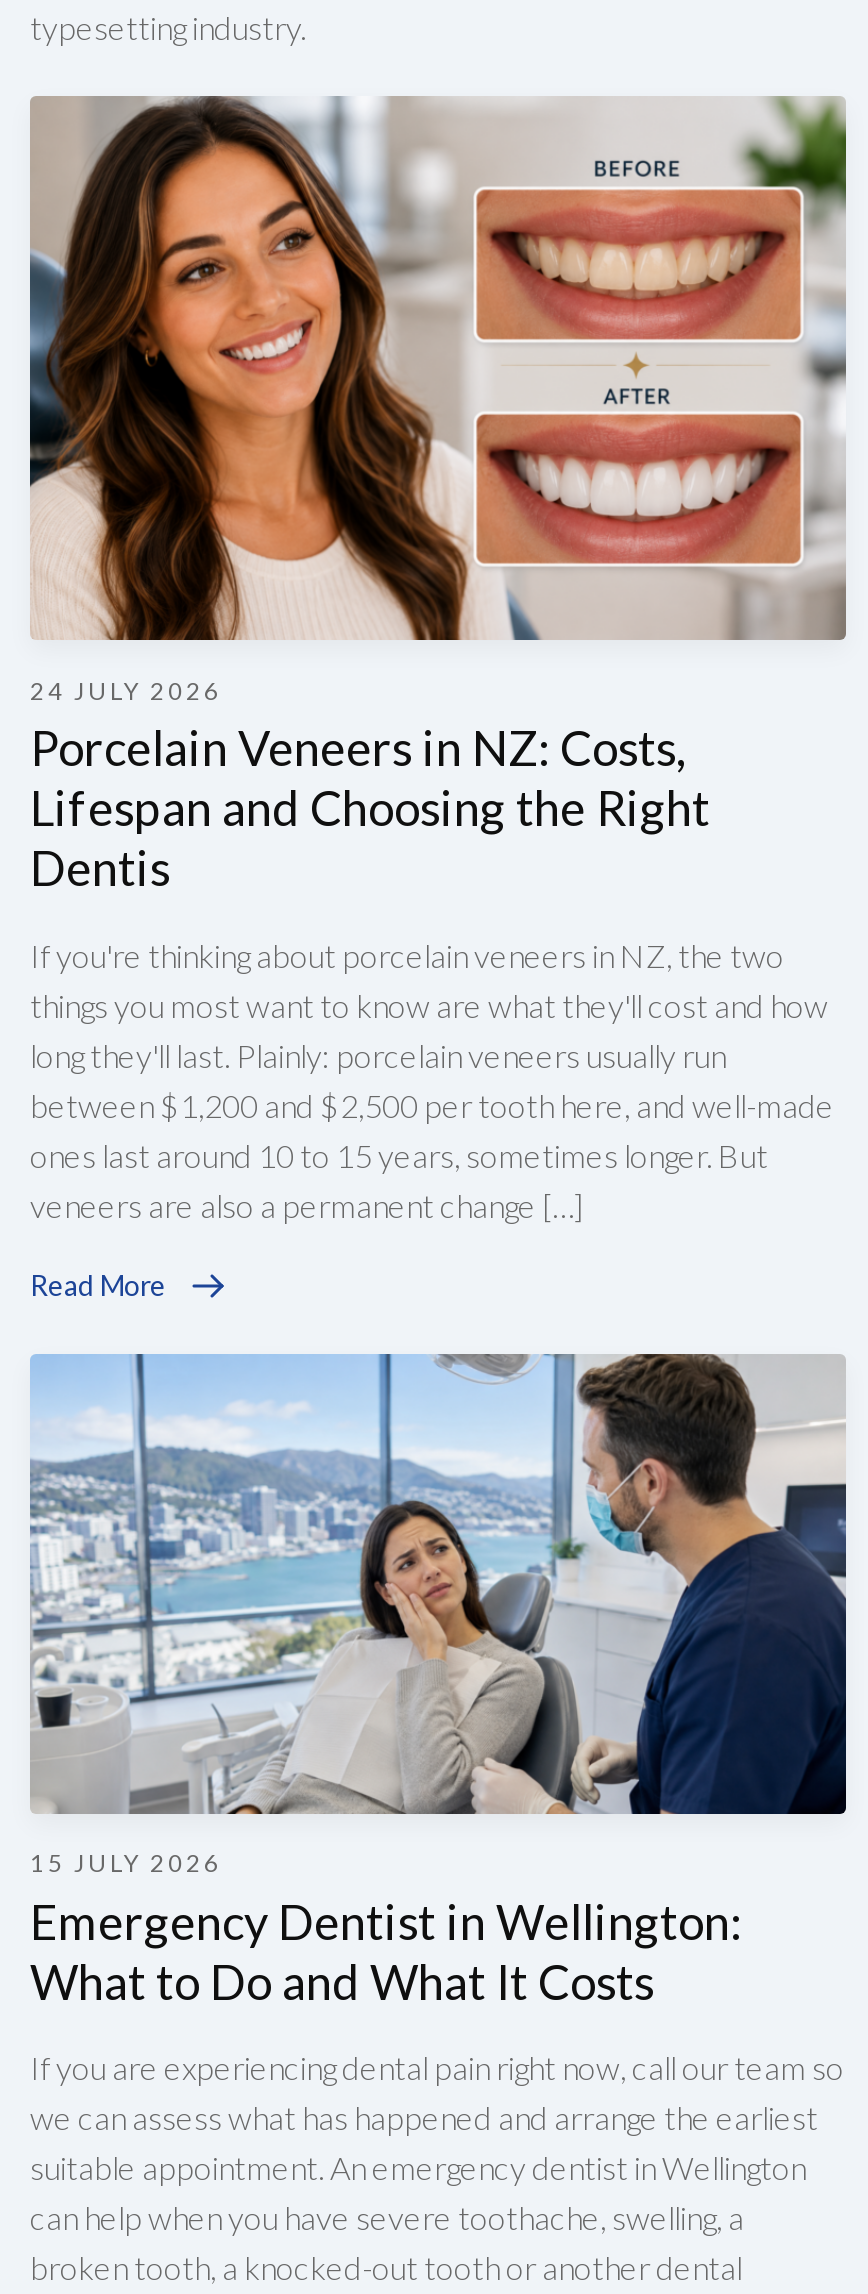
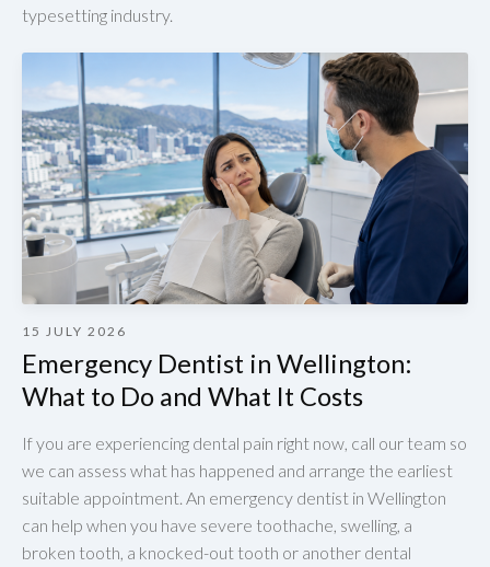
[28,94,848,1301] [image] | 24 JULY 2026 | Porcelain Veneers in NZ: Costs, | Lifespan and Choosing the Right | Dentis | If you're thinking about porcelain veneers in NZ, the two | things you most want to know are what they'll cost and how | long they'll last. Plainly: porcelain veneers usually run | between $1,200 and $2,500 per tooth here, and well-made | ones last around 10 to 15 years, sometimes longer. But | veneers are also a permanent change […] | Read More -> none

